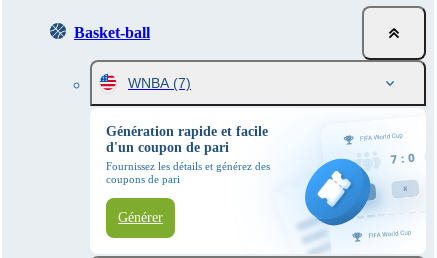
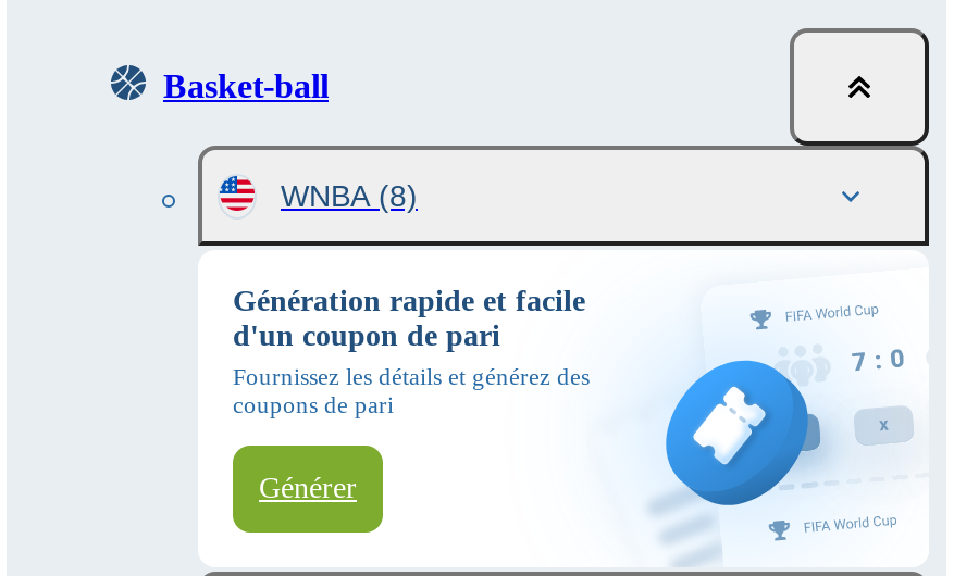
[128,75,191,91] WNBA (7) -> [281,178,418,213] WNBA (8)

